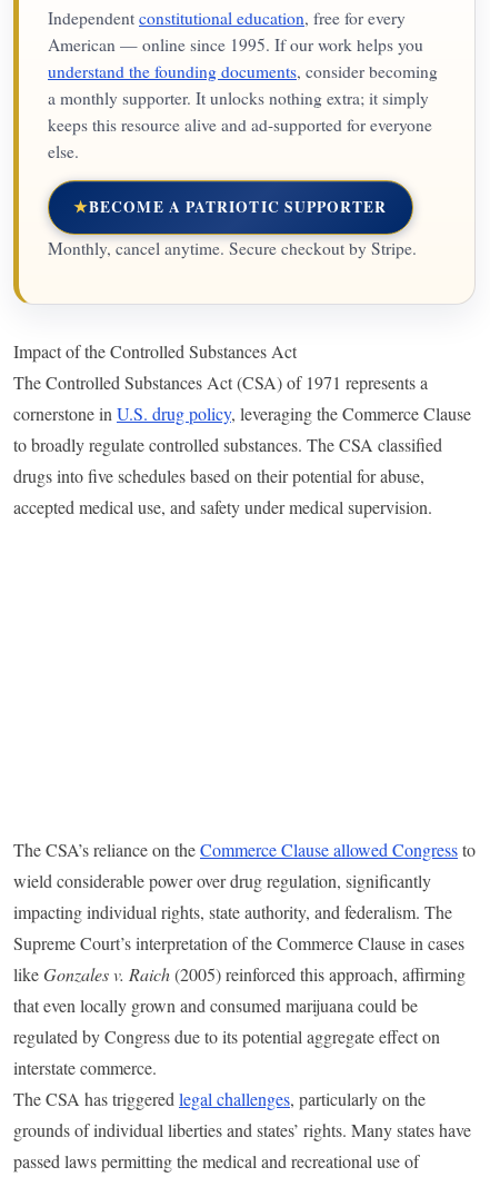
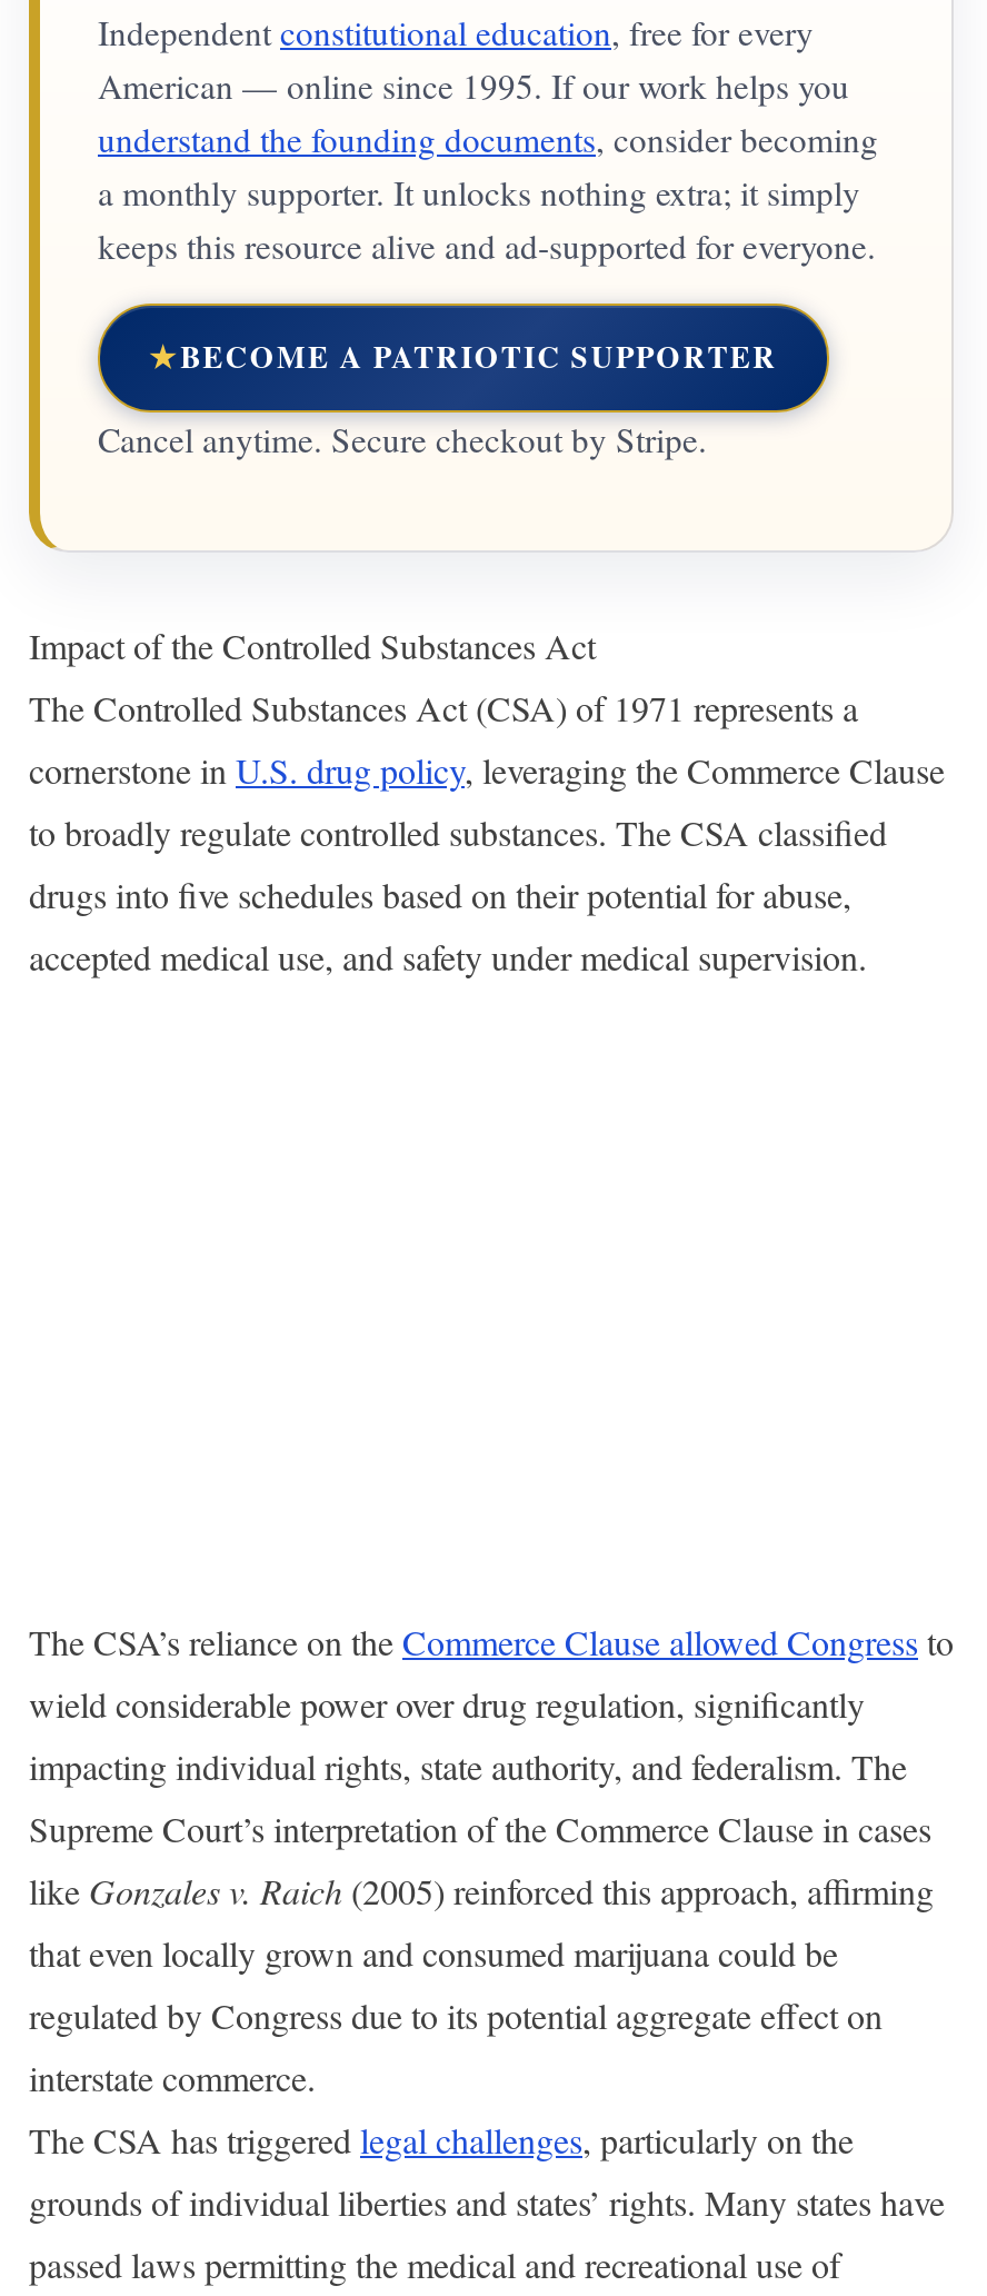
[48,114,432,163] keeps this resource alive and ad-supported for everyone | else. -> [98,224,876,269] keeps this resource alive and ad-supported for everyone.
[48,237,417,260] Monthly, cancel anytime. Secure checkout by Stripe. -> [98,418,707,462] Cancel anytime. Secure checkout by Stripe.

